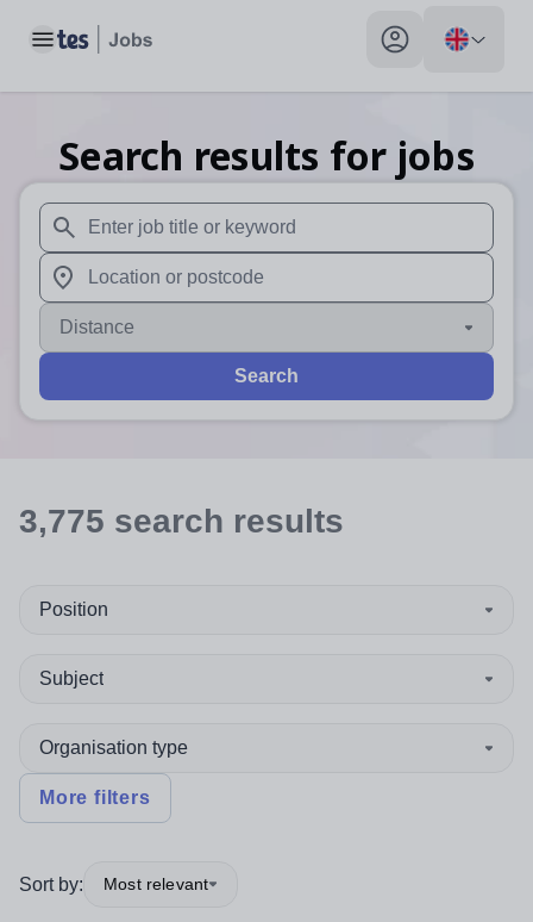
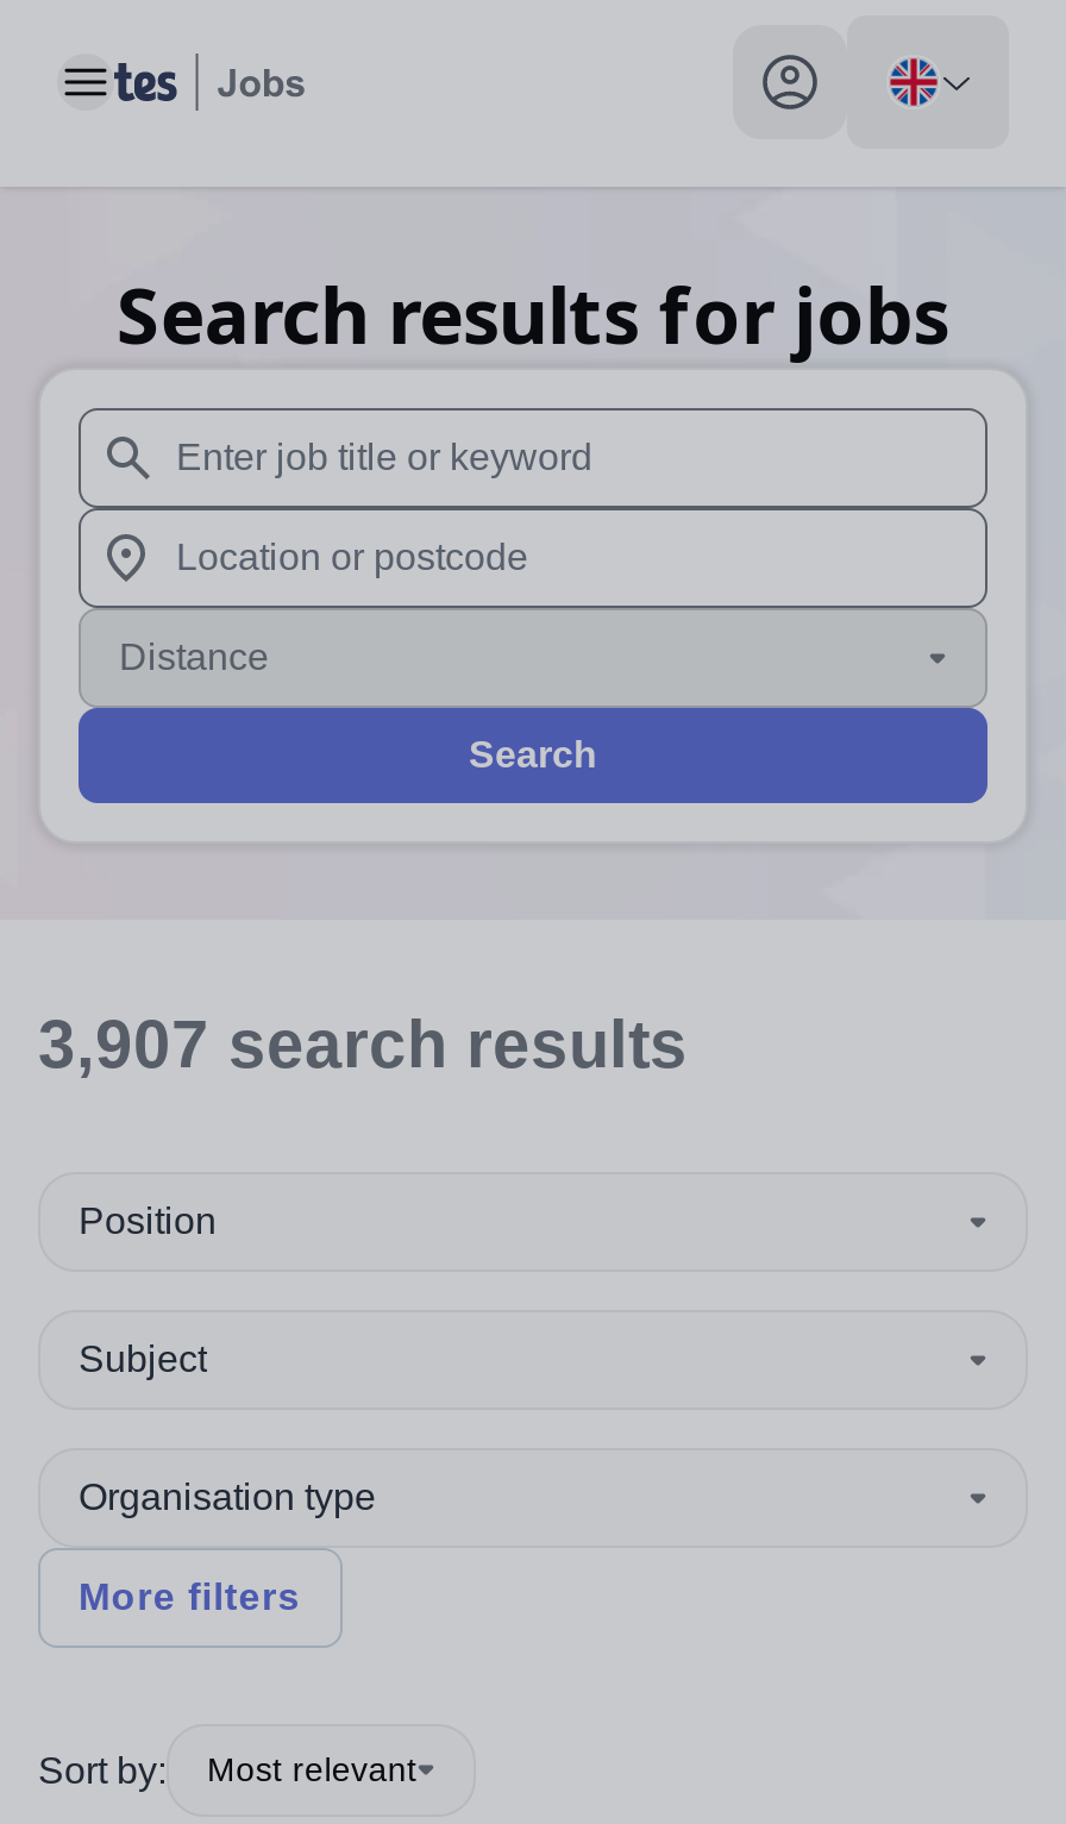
[19,503,344,540] 3,775 search results -> [38,1008,688,1082] 3,907 search results

